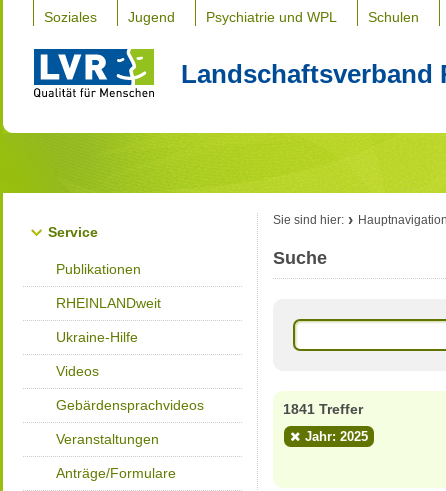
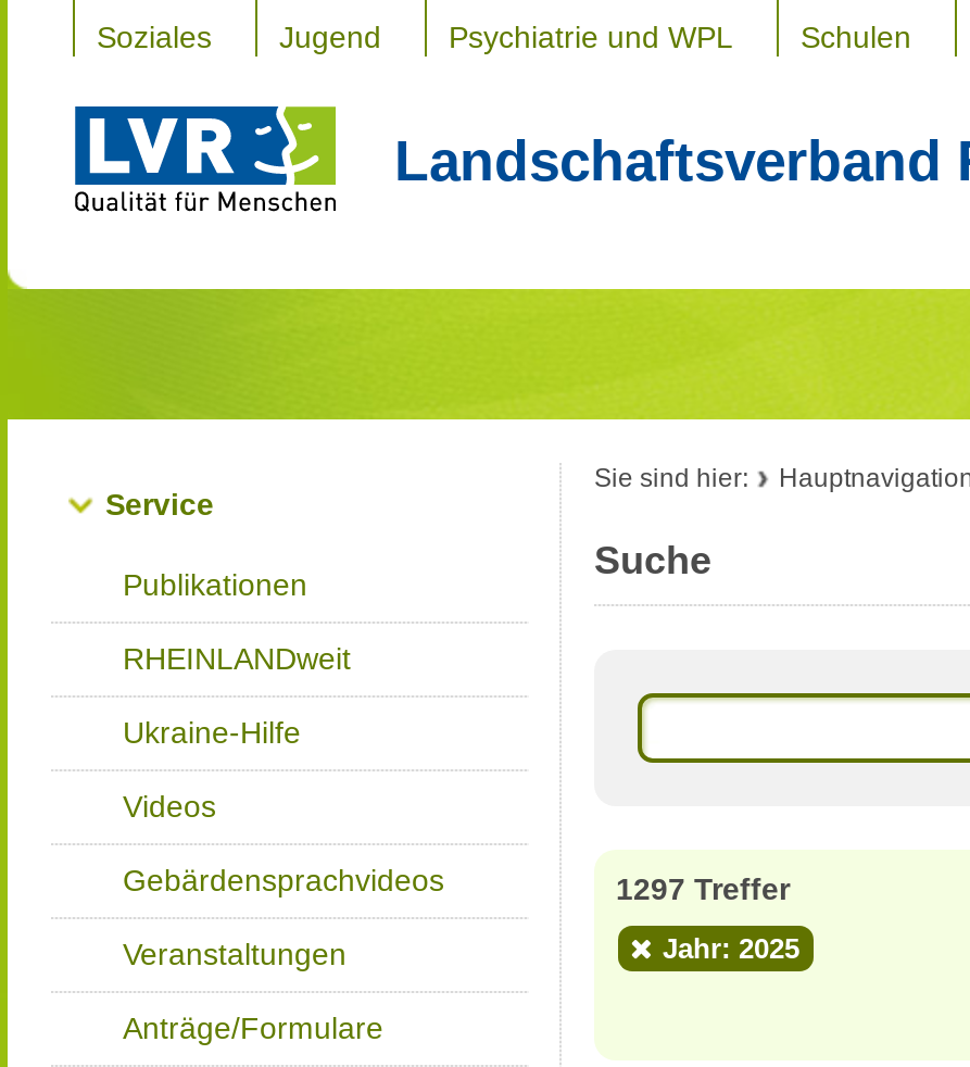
[283,401,363,417] 1841 Treffer -> [616,871,790,906] 1297 Treffer

